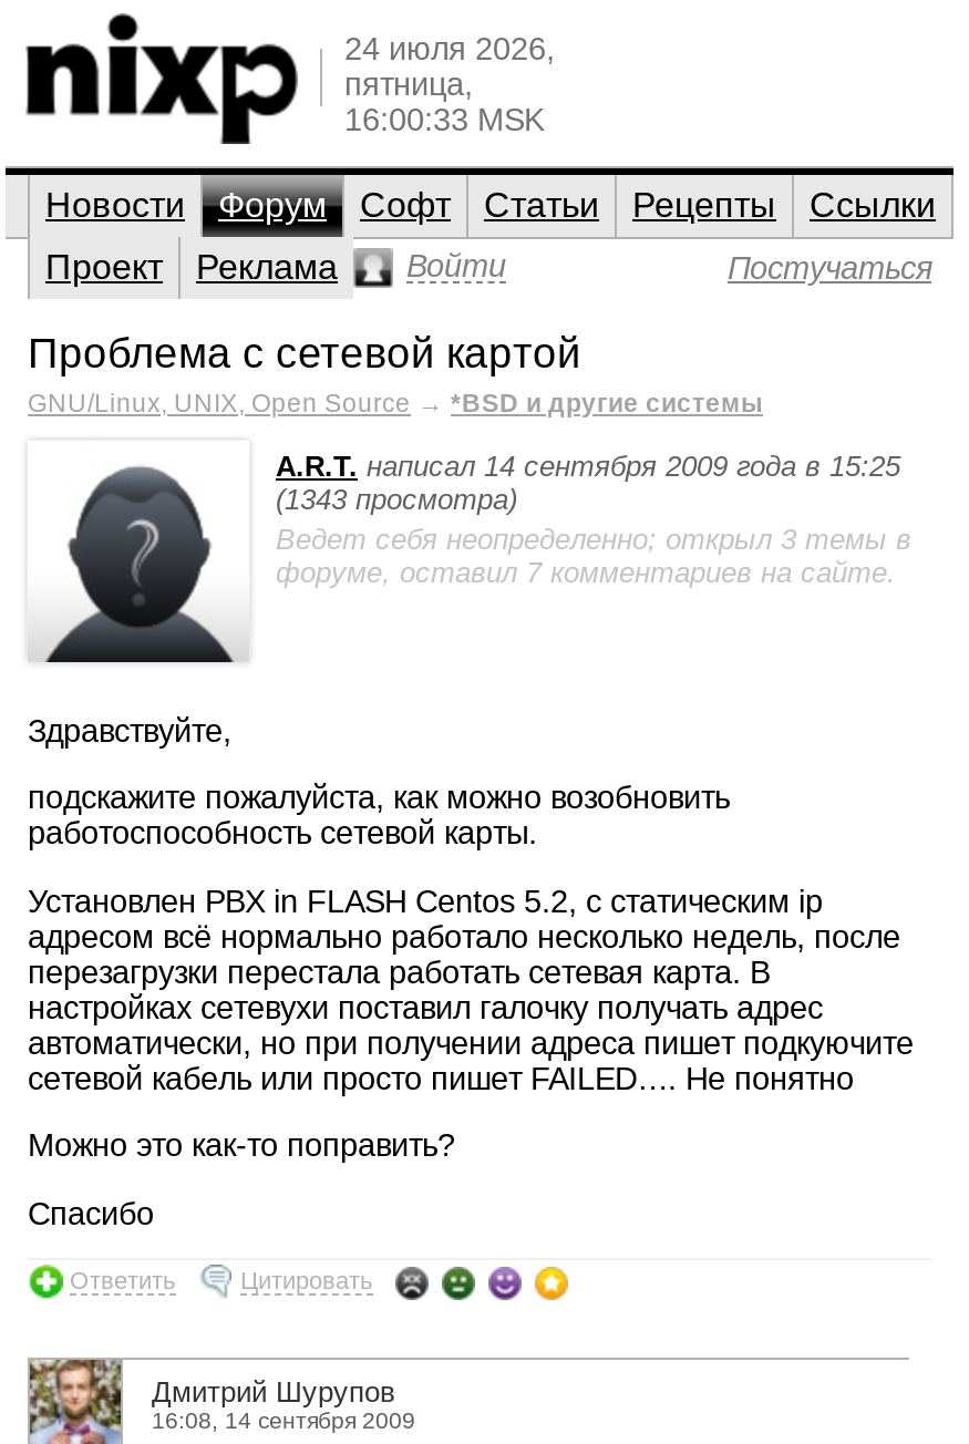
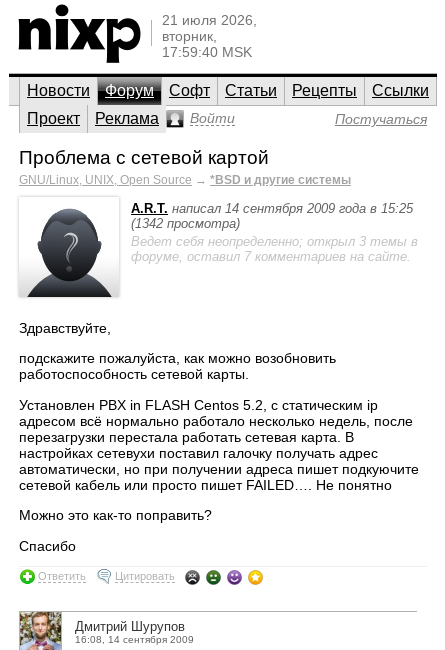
[344,31,555,137] 24 июля 2026, | пятница, | 16:00:33 MSK -> [162,12,257,60] 21 июля 2026, | вторник, | 17:59:40 MSK
[276,483,517,516] (1343 просмотра) -> [131,216,240,231] (1342 просмотра)

